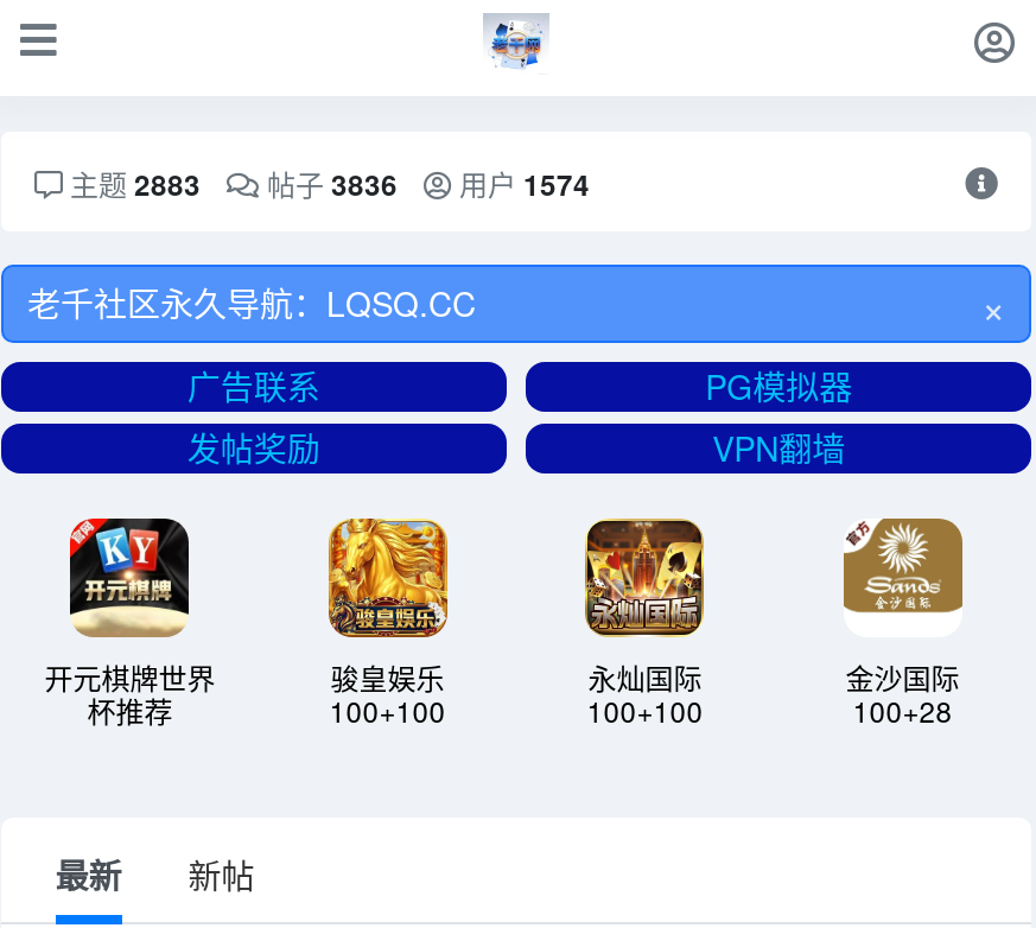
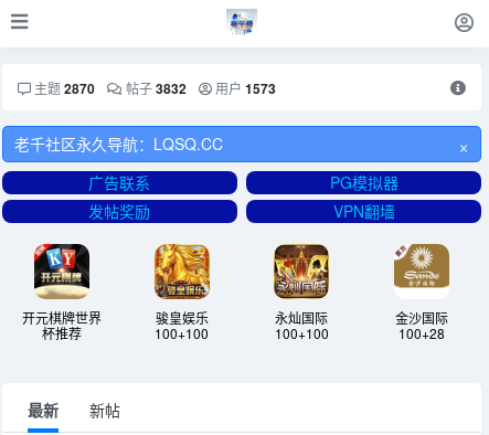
[70,161,201,204] 主题 2883 -> [34,78,95,98] 主题 2870
[267,161,398,204] 帖子 3836 -> [126,78,187,98] 帖子 3832
[459,161,590,204] 用户 1574 -> [215,78,276,98] 用户 1573

